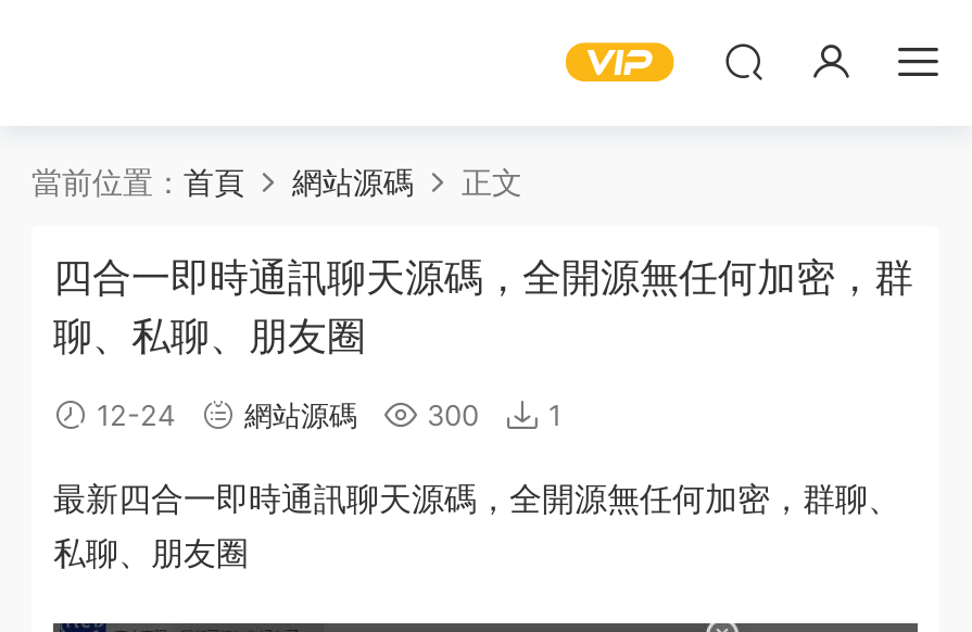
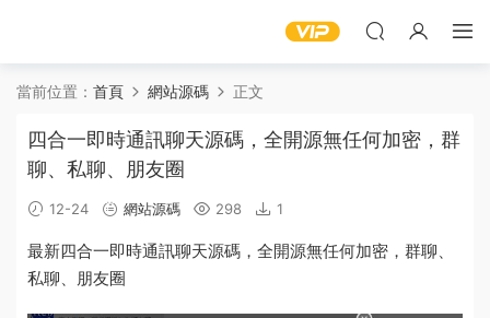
[88,397,561,432] 12-24 網站源碼 300 1 -> [45,200,283,217] 12-24 網站源碼 298 1

